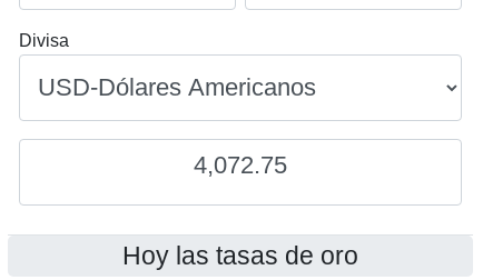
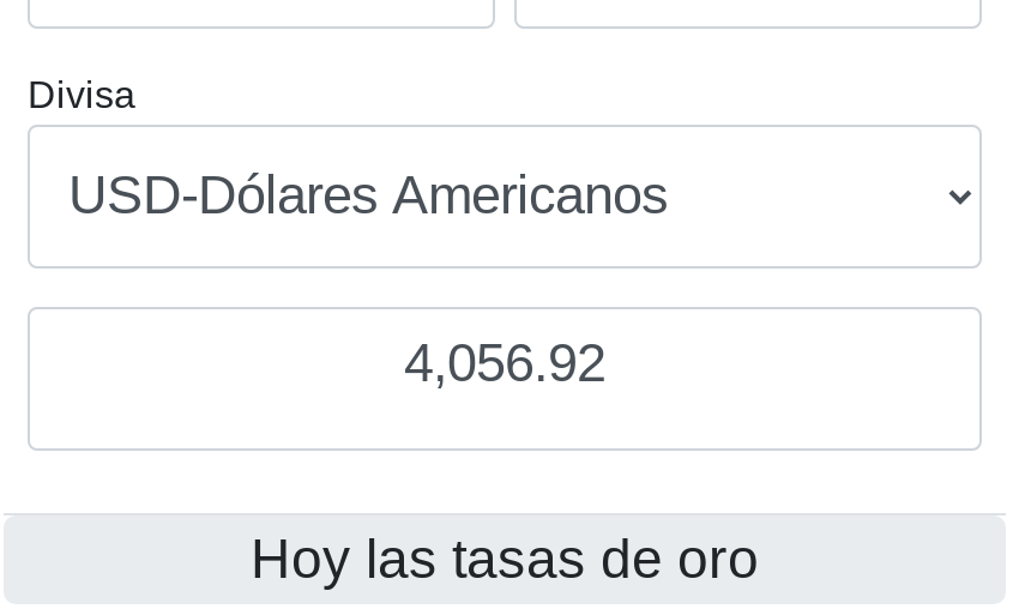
[194,151,287,179] 4,072.75 -> [404,333,605,393] 4,056.92

